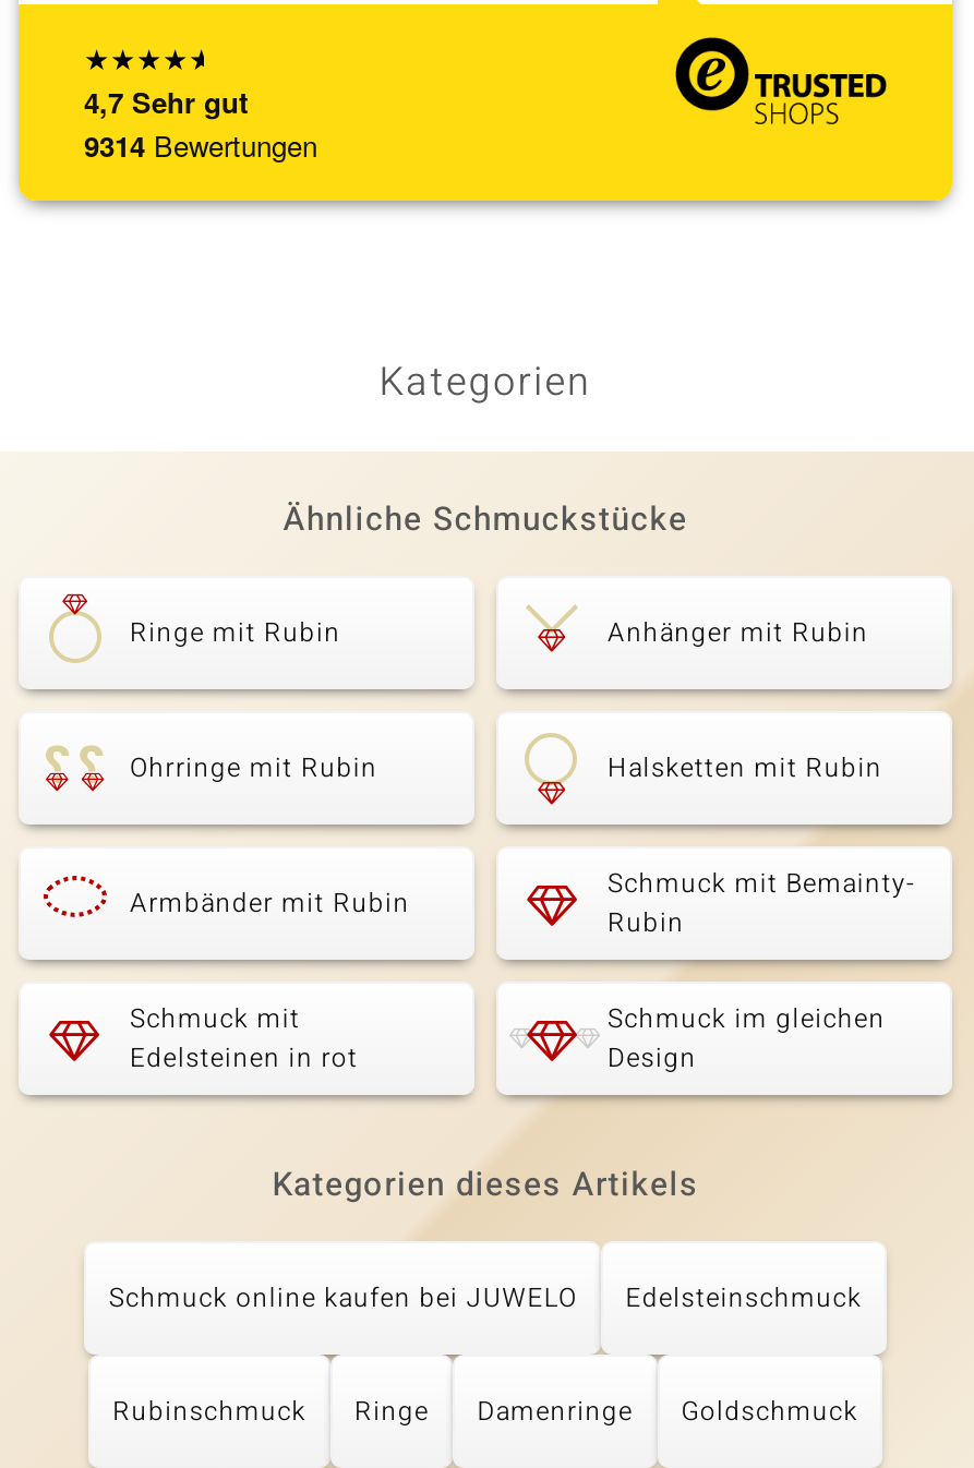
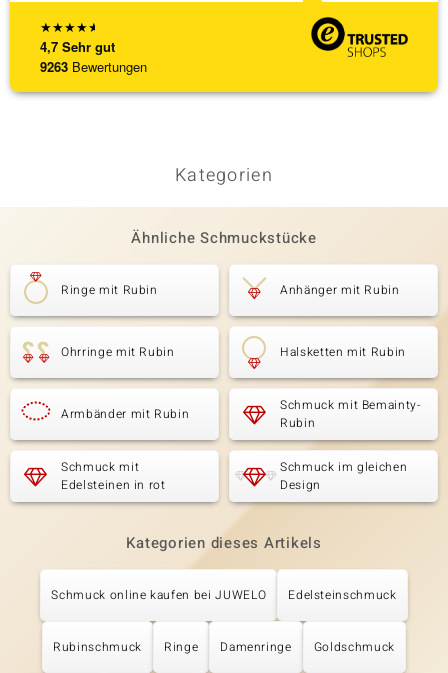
[84,124,317,166] 9314 Bewertungen -> [40,57,147,76] 9263 Bewertungen

